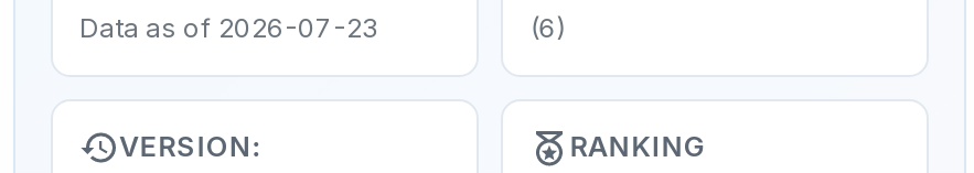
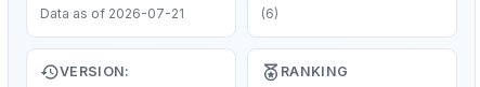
[79,10,379,43] Data as of 2026-07-23 -> [40,5,184,21] Data as of 2026-07-21

